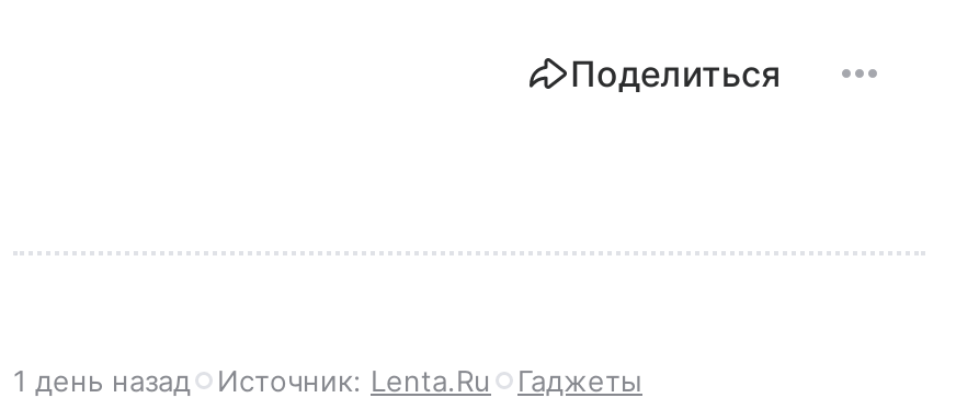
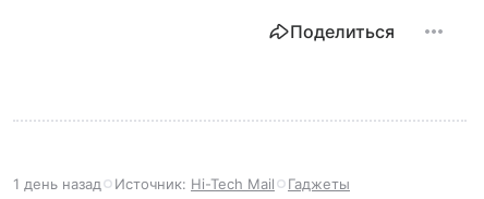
[217,363,491,398] Источник: Lenta.Ru -> [114,175,275,192] Источник: Hi-Tech Mail

